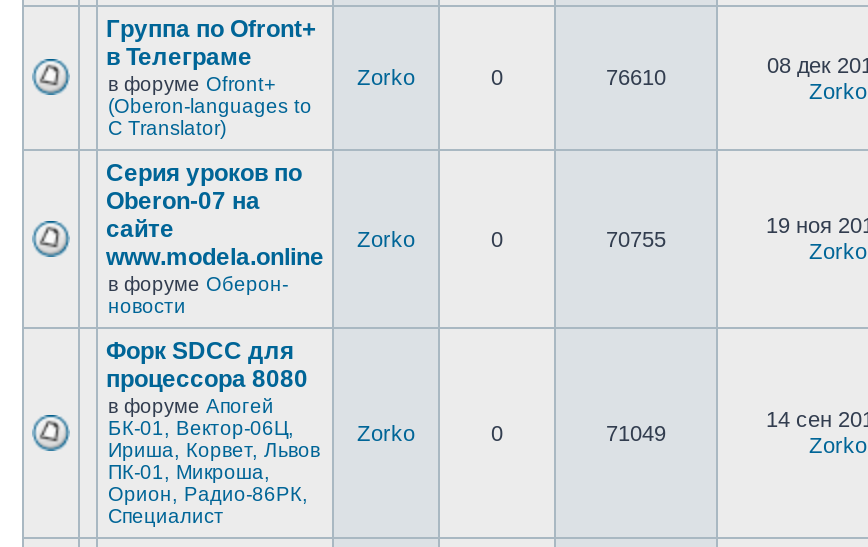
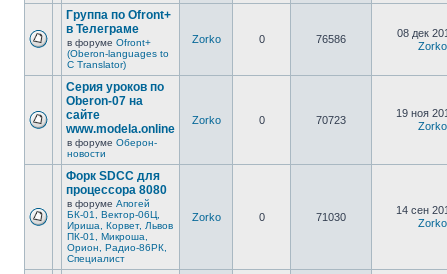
[606,65,666,89] 76610 -> [316,33,346,45] 76586
[606,227,666,251] 70755 -> [316,114,346,126] 70723
[606,421,666,445] 71049 -> [316,211,346,223] 71030

